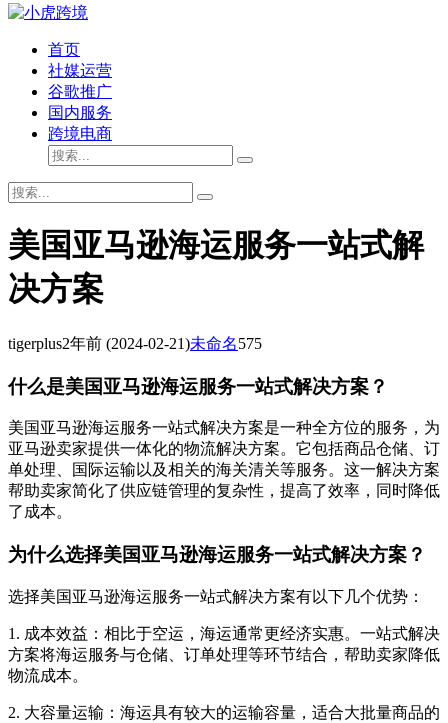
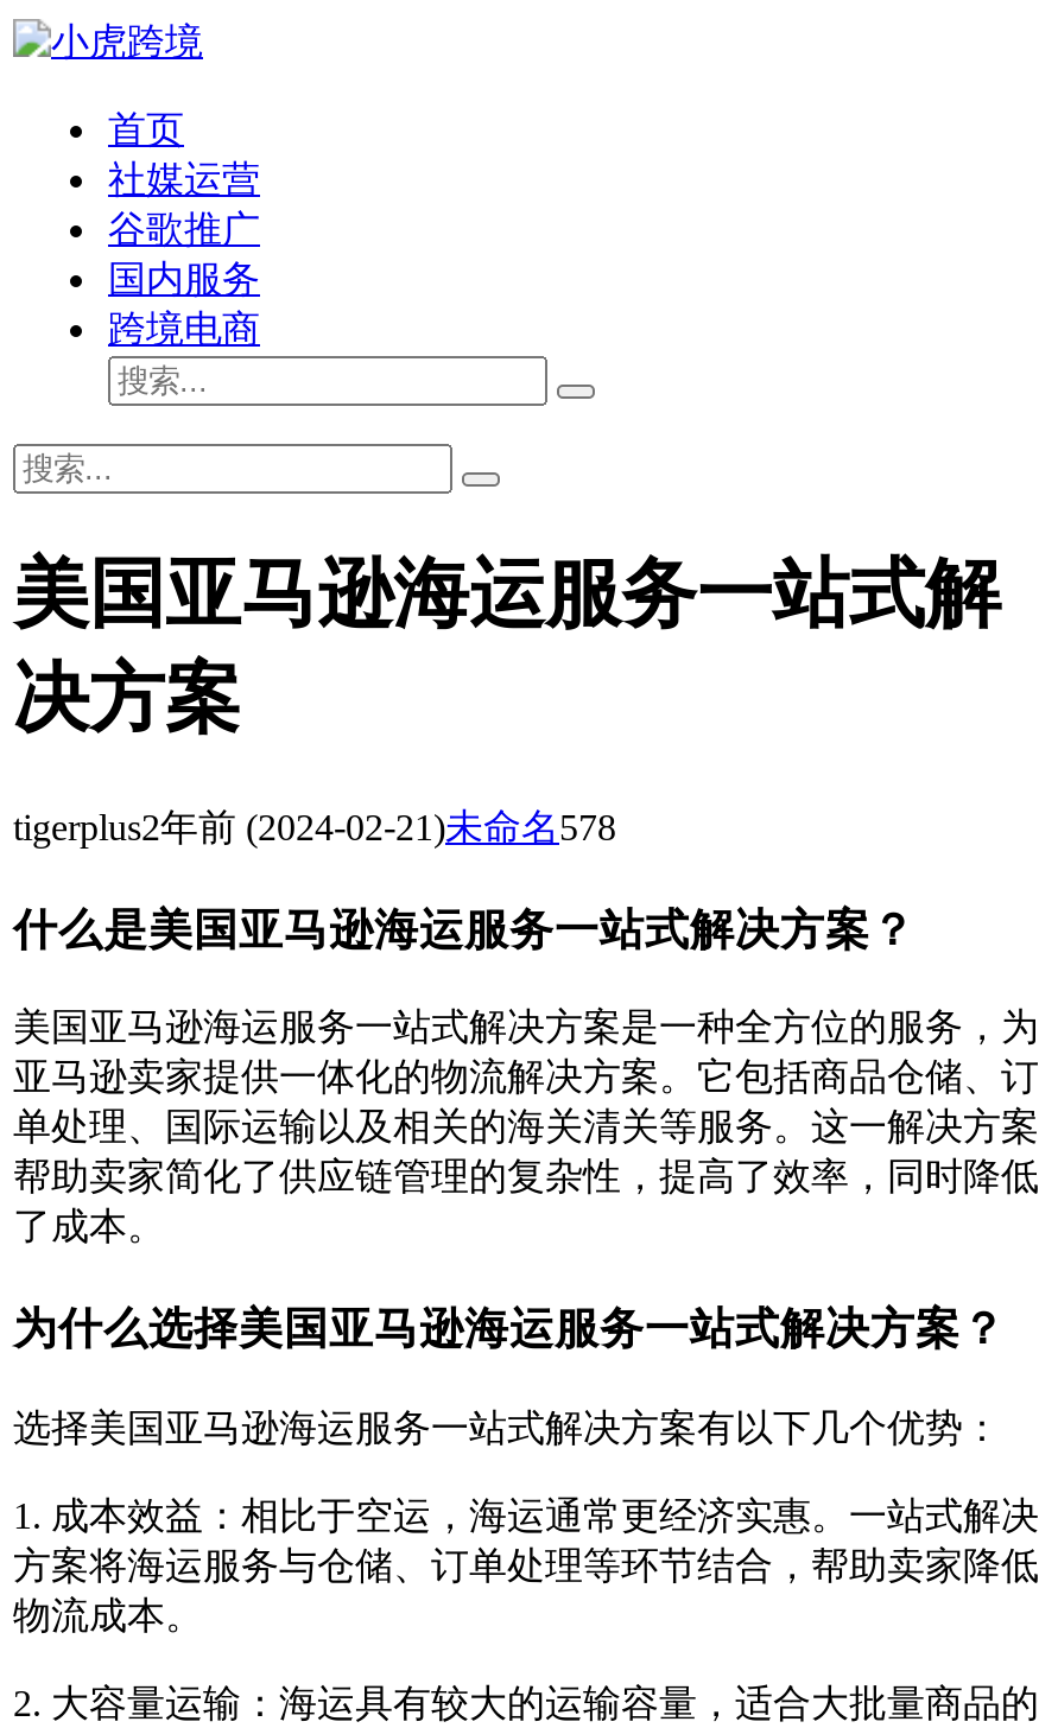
[8,335,262,352] tigerplus2年前(2024-02-21)未命名575 -> [13,807,616,847] tigerplus2年前(2024-02-21)未命名578

